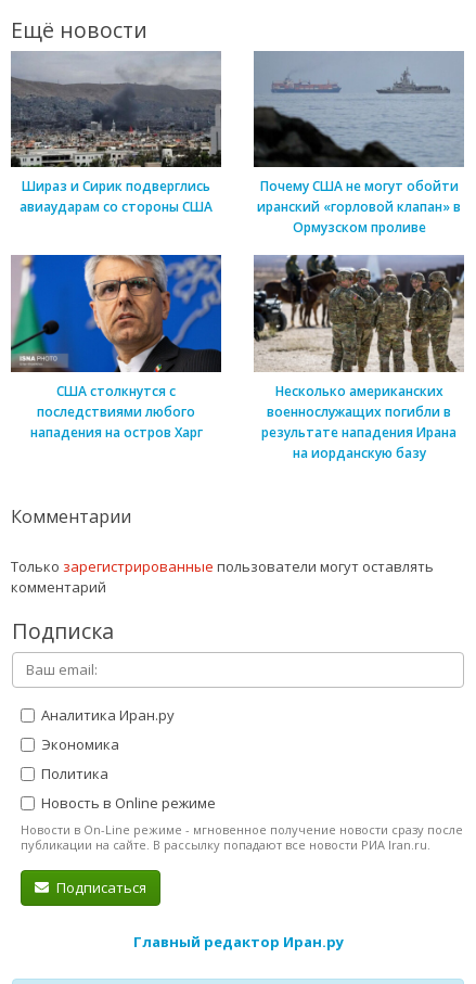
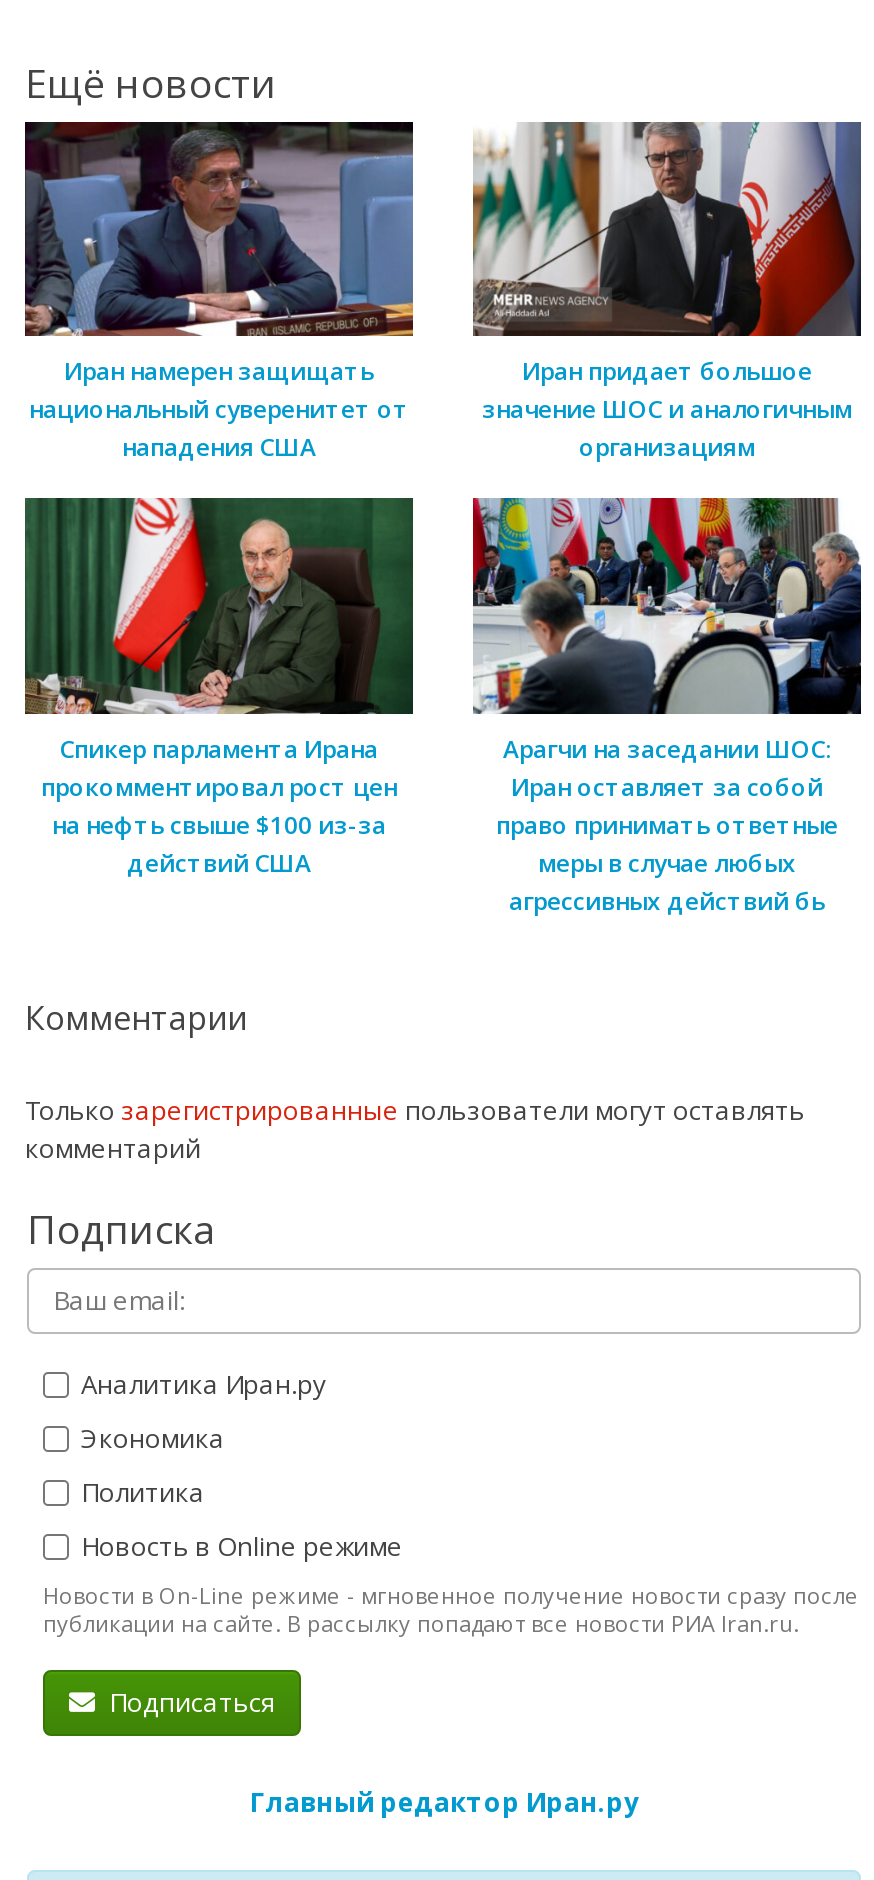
[10,51,222,216] [image] | Шираз и Сирик подверглись | авиаударам со стороны США -> [25,120,413,465] [image] | Иран намерен защищать | национальный суверенитет от | нападения США
[253,50,463,237] [image] | Почему США не могут обойти | иранский «горловой клапан» в | Ормузском проливе -> [471,120,861,465] [image] | Иран придает большое | значение ШОС и аналогичным | организациям
[11,254,222,442] [image] | США столкнутся с | последствиями любого | нападения на остров Харг -> [25,496,415,880] [image] | Спикер парламента Ирана | прокомментировал рост цен | на нефть свыше $100 из-за | действий США
[253,254,465,462] [image] | Несколько американских | военнослужащих погибли в | результате нападения Ирана | на иорданскую базу -> [471,496,863,918] [image] | Арагчи на заседании ШОС: | Иран оставляет за собой | право принимать ответные | меры в случае любых | агрессивных действий бь

